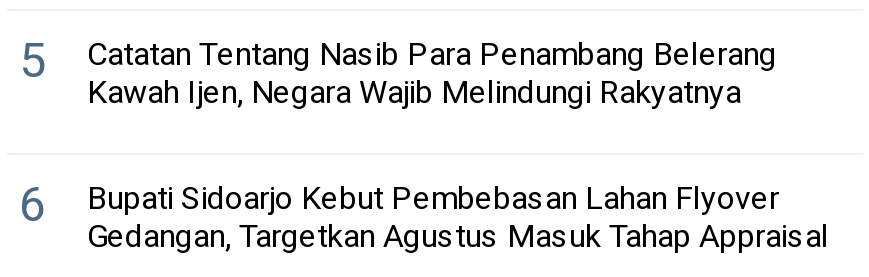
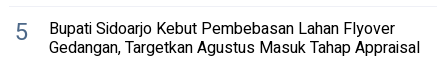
[19,30,777,241] Catatan Tentang Nasib Para Penambang Belerang | Kawah Ijen, Negara Wajib Melindungi Rakyatnya | 6 -> none

